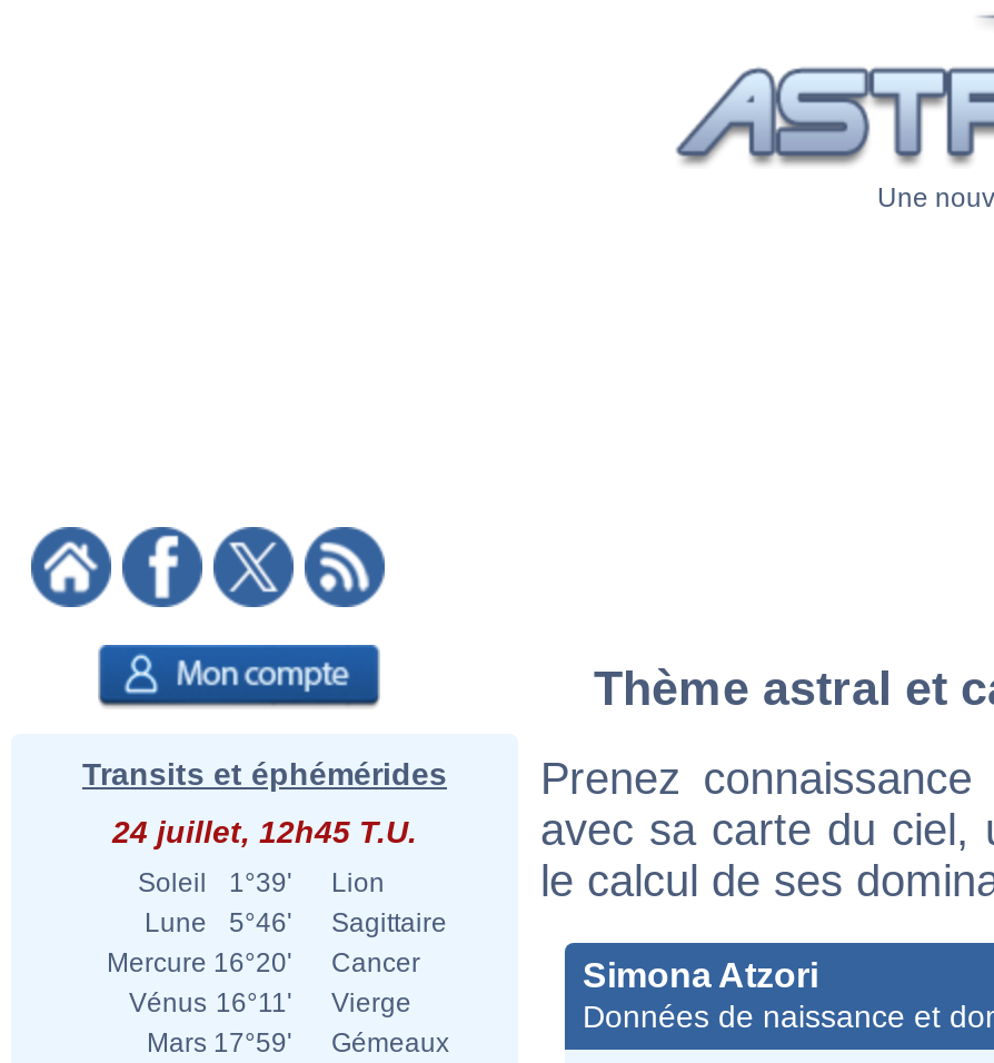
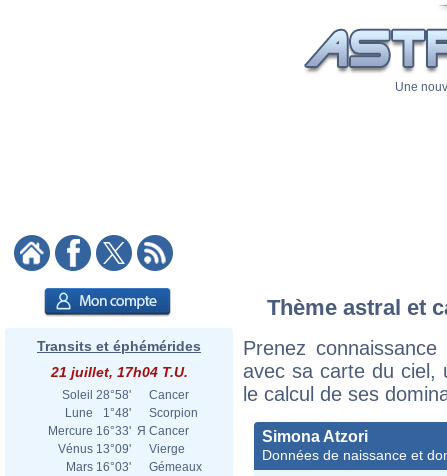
[112,814,417,850] 24 juillet, 12h45 T.U. -> [50,364,187,380] 21 juillet, 17h04 T.U.
[107,867,447,978] Soleil 1°39' | Lion | Lune 5°46' | Sagittaire | Mercure 16°20' -> [62,388,134,402] Soleil 28°58'
moved [331,947,420,978] -> [149,388,189,402]: Cancer
[129,987,298,1019] Vénus 16°11' -> [48,406,198,456] Lune 1°48' | Scorpion | Mercure 16°33' Я Cancer | Vénus 13°09'
[147,1027,449,1059] Mars 17°59' Gémeaux -> [66,460,202,474] Mars 16°03' Gémeaux

